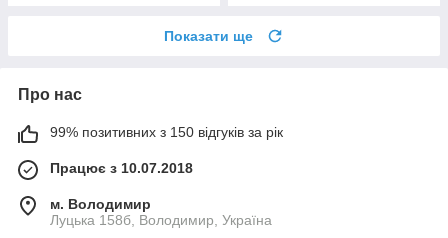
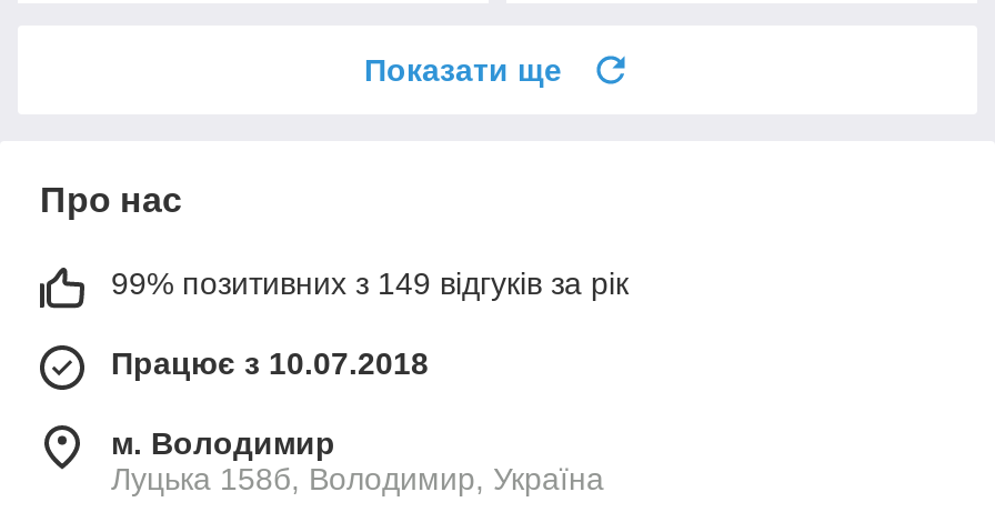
[50,124,283,140] 99% позитивних з 150 відгуків за рік -> [111,265,629,301] 99% позитивних з 149 відгуків за рік

